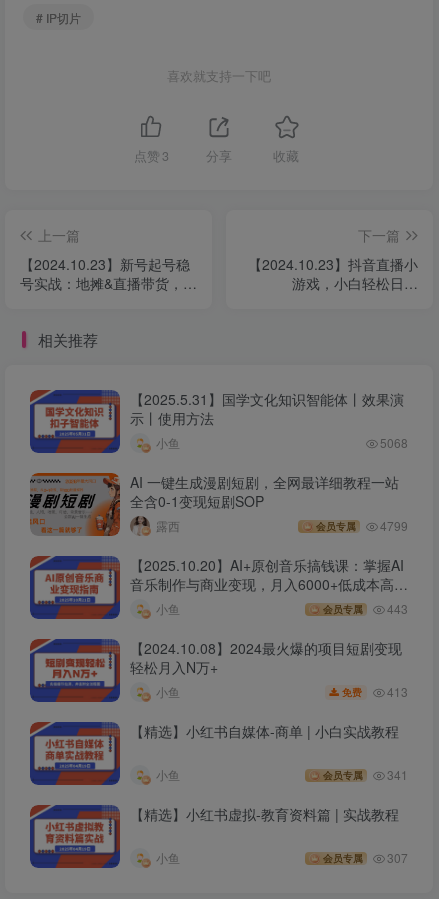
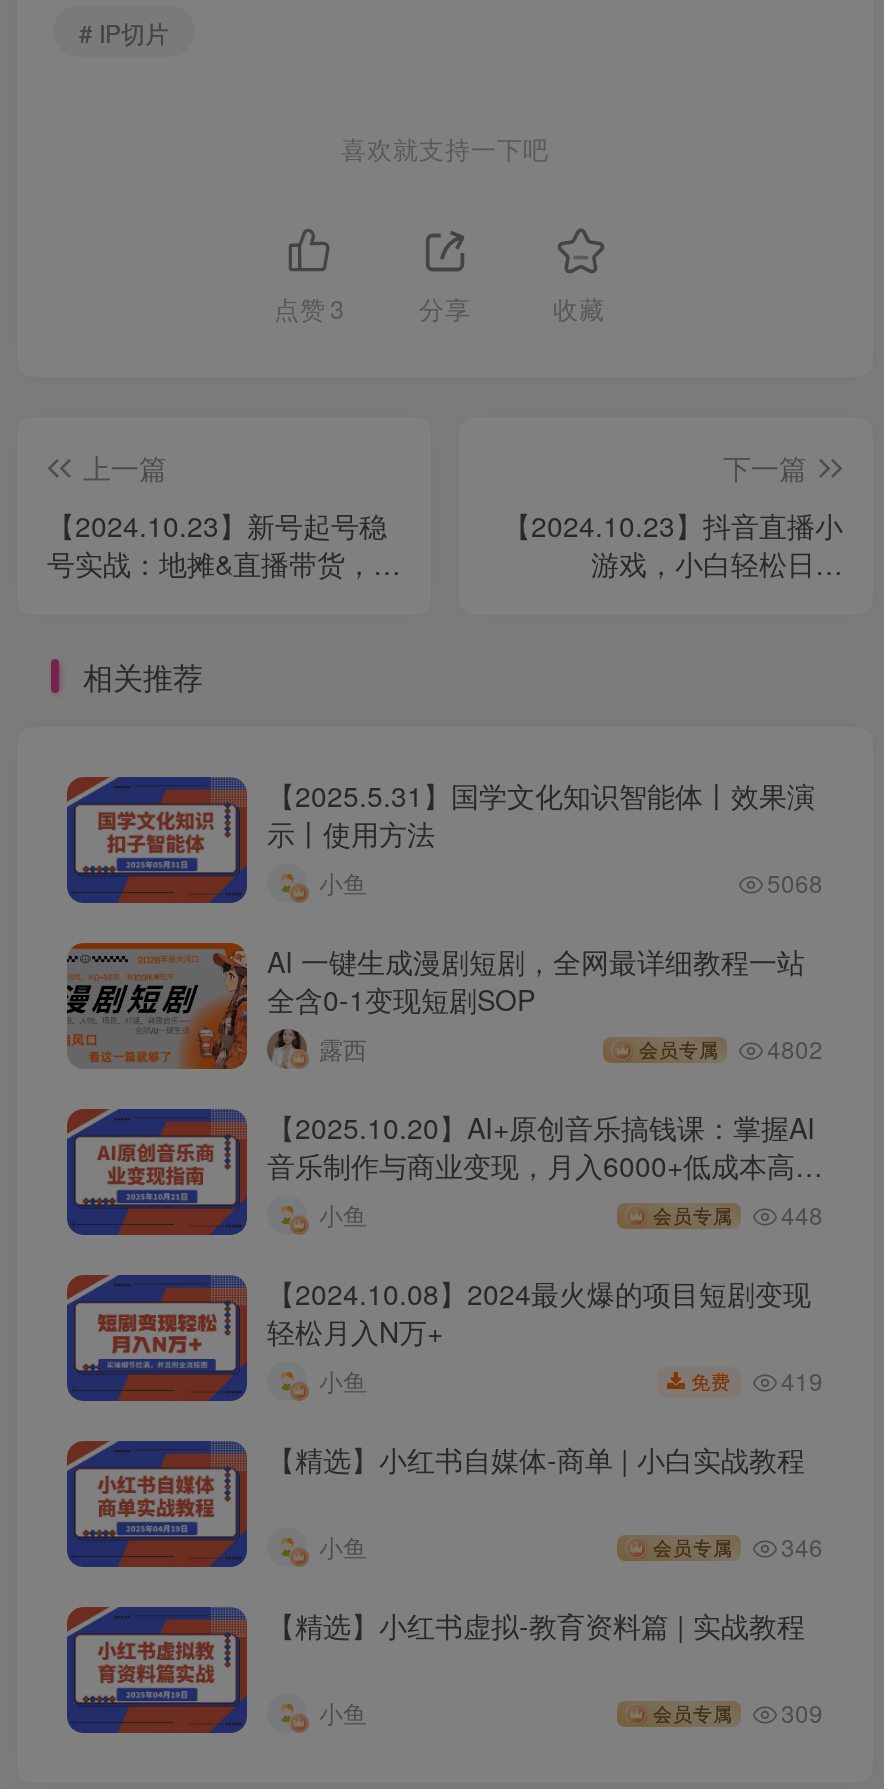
[316,517,408,534] 会员专属 4799 -> [639,1032,823,1066] 会员专属 4802
[323,600,408,617] 会员专属 443 -> [653,1198,823,1232] 会员专属 448
[342,683,408,700] 免费 413 -> [691,1363,823,1397] 免费 419
[323,766,408,783] 会员专属 341 -> [653,1530,823,1564] 会员专属 346
[323,849,408,866] 会员专属 307 -> [653,1696,823,1730] 会员专属 309

